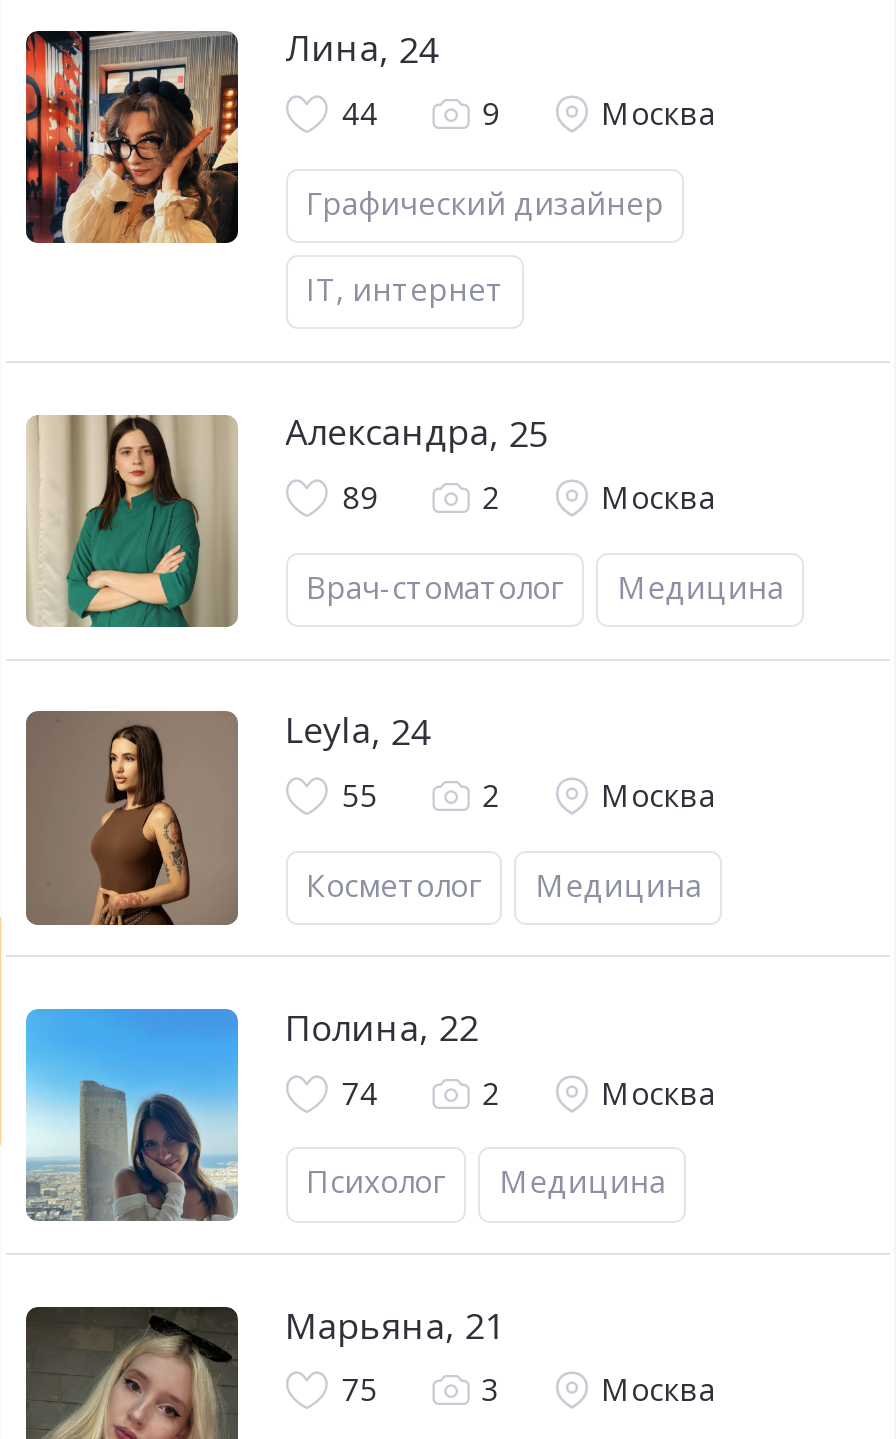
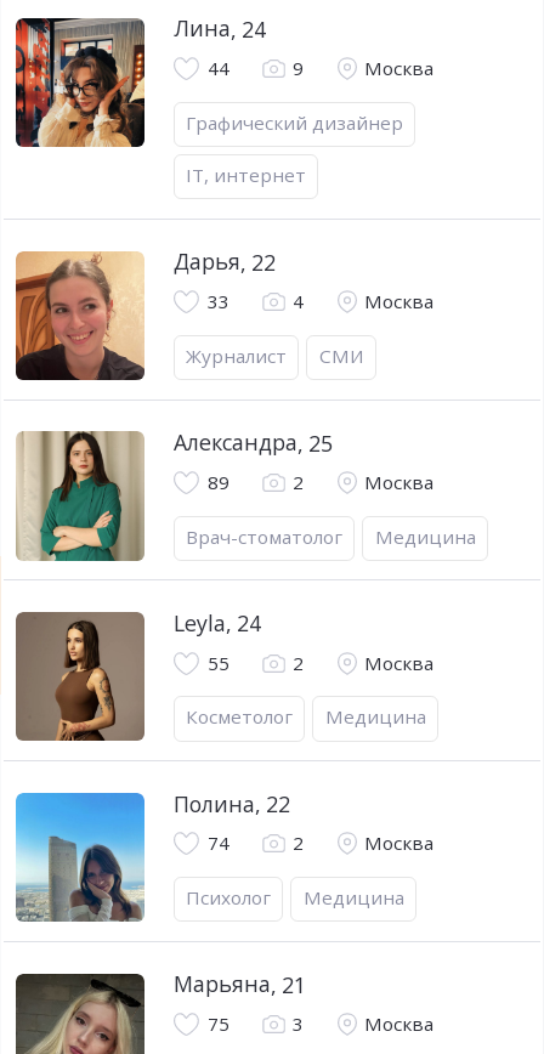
none -> [16,247,434,381] [image] | Дарья, 22 | 33 | 4 | Москва | Журналист | СМИ

